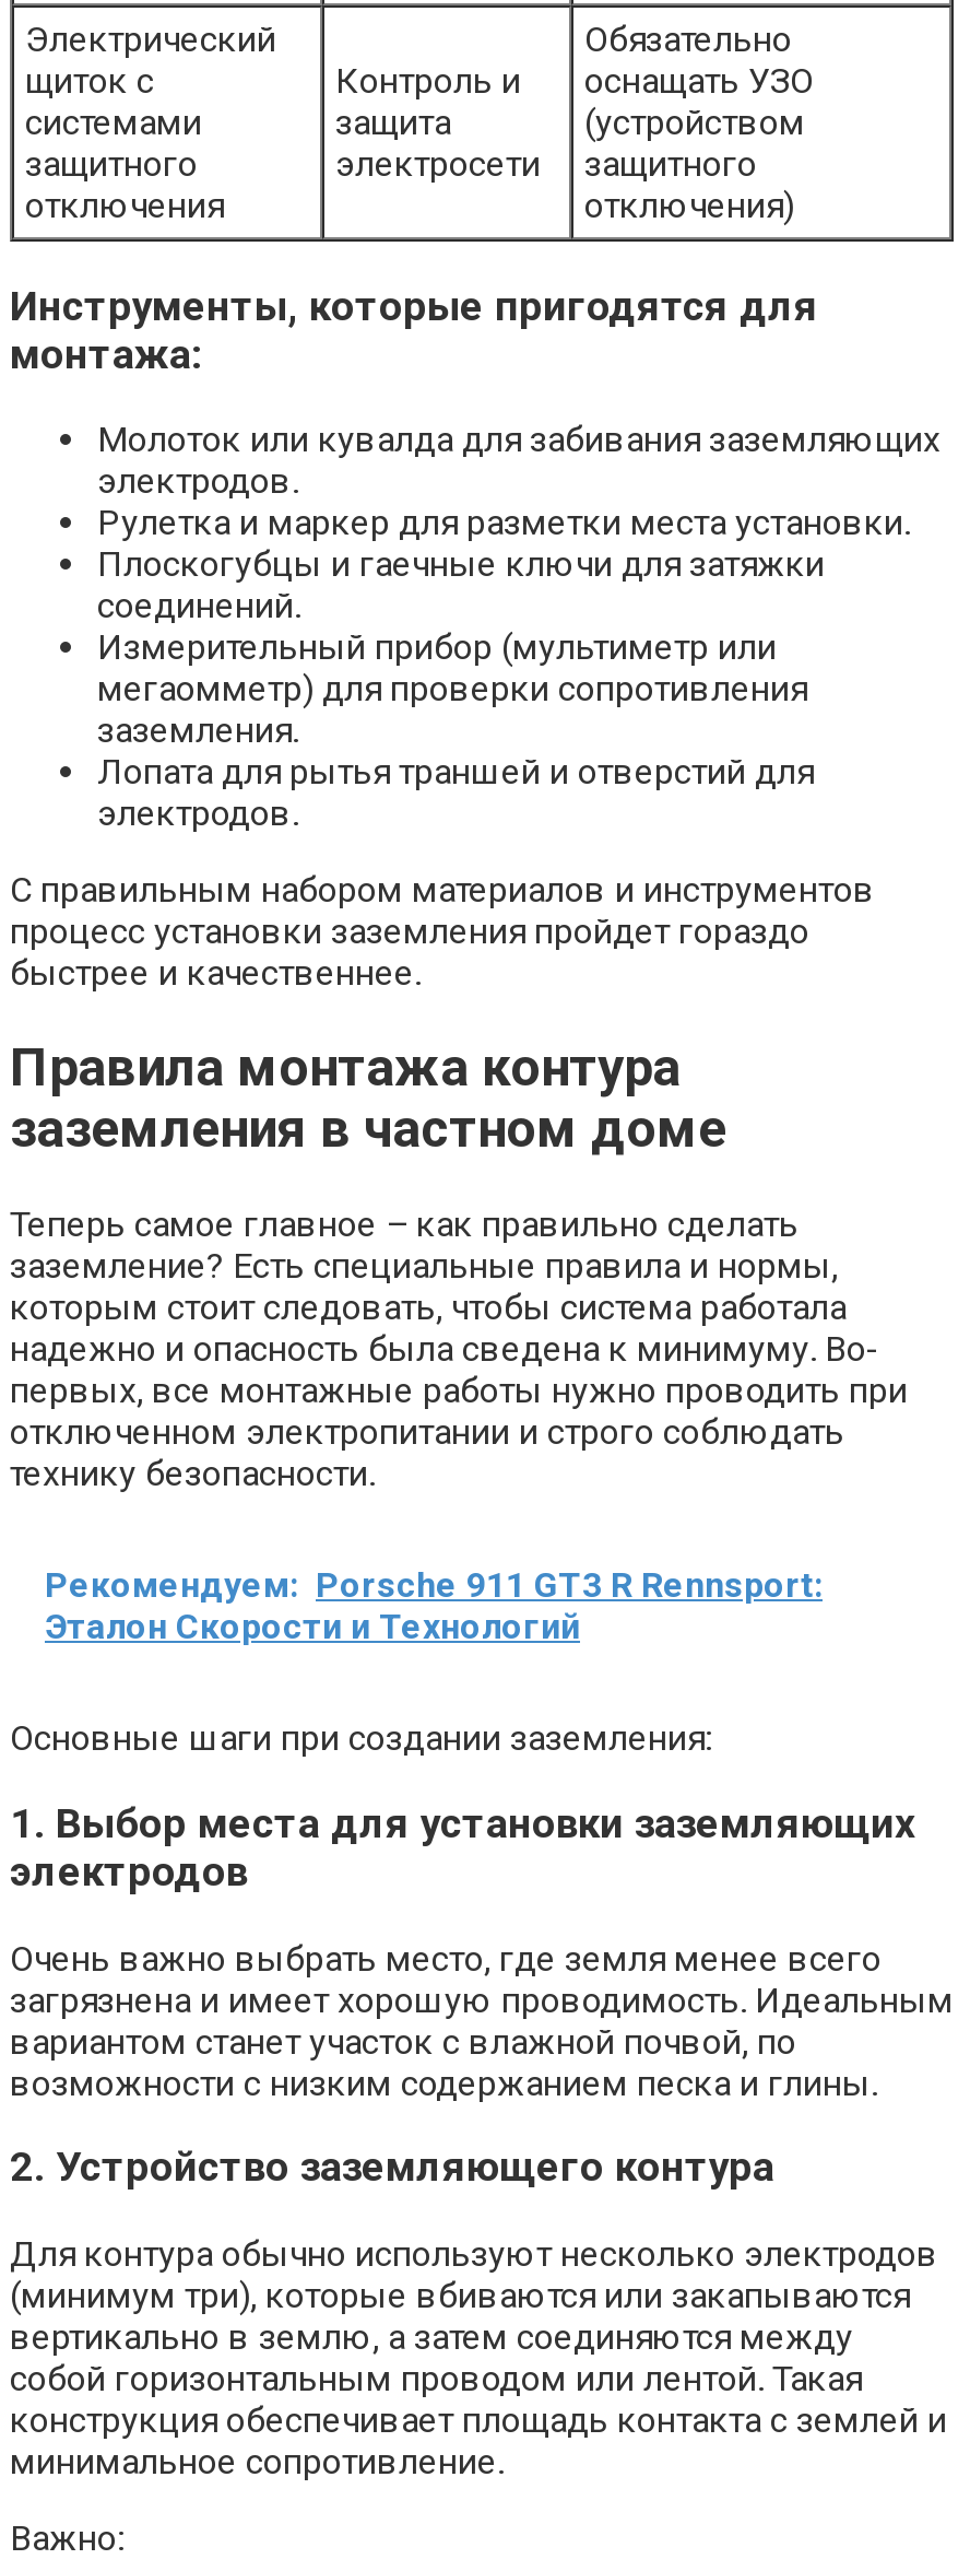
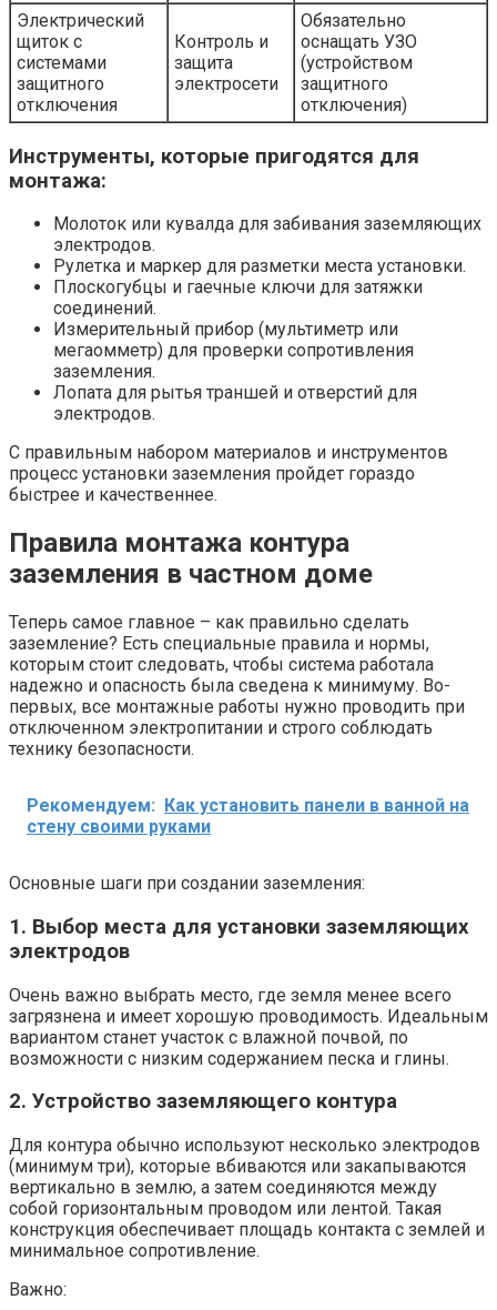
[45,1565,823,1648] Рекомендуем: Porsche 911 GT3 R Rennsport: | Эталон Скорости и Технологий -> [27,795,469,837] Рекомендуем: Как установить панели в ванной на | стену своими руками

